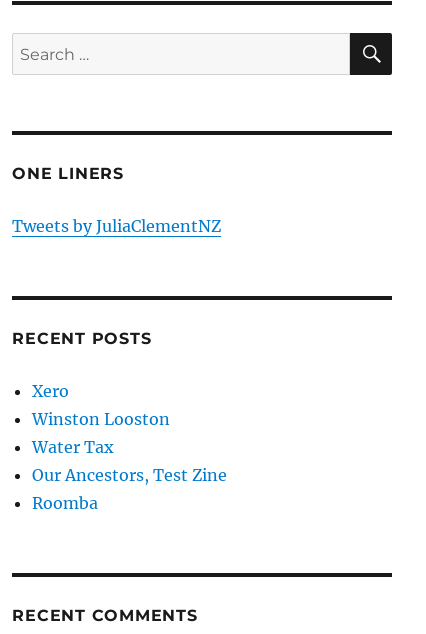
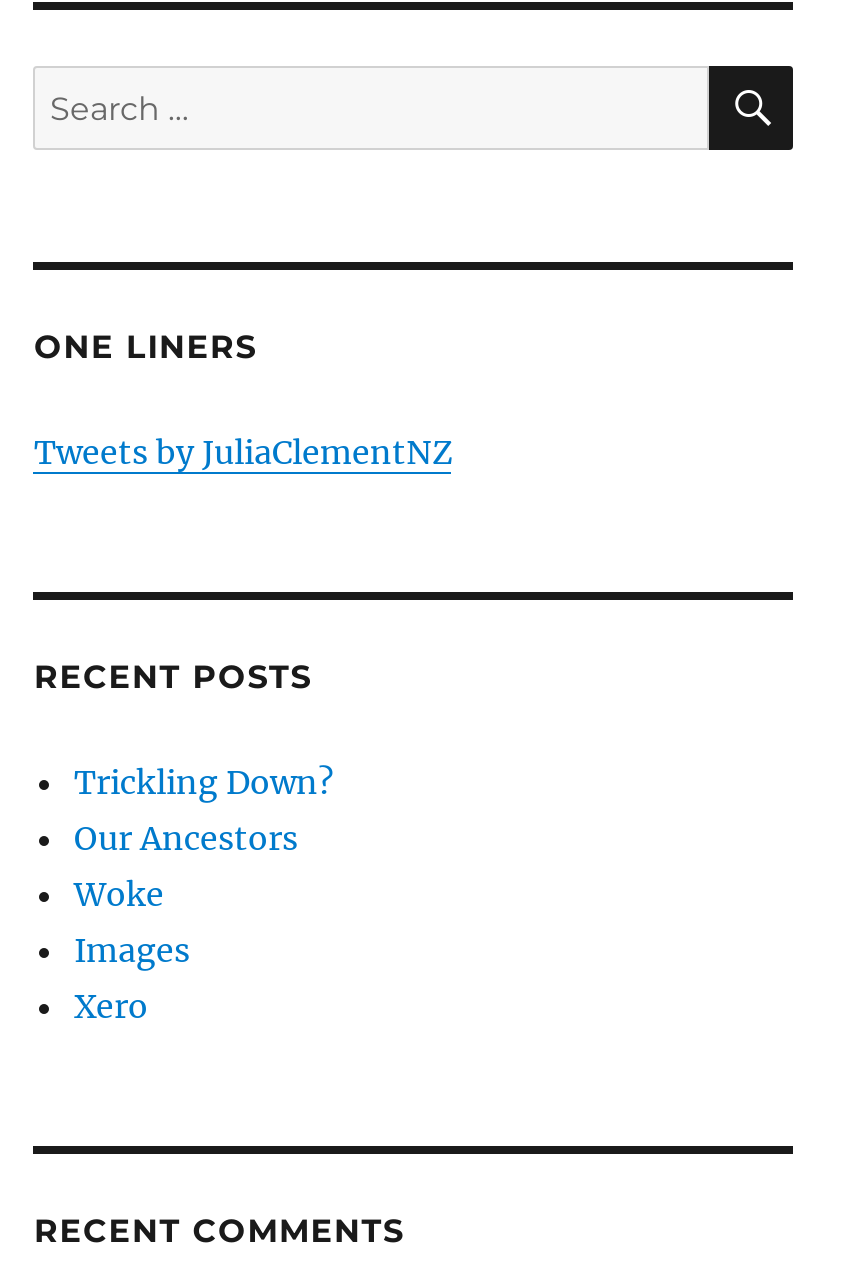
none -> [74,761,334,969] Trickling Down? | Our Ancestors | Woke | Images
moved [32,381,69,401] -> [74,985,148,1025]: Xero
[32,409,227,513] Winston Looston | Water Tax | Our Ancestors, Test Zine | Roomba -> none

